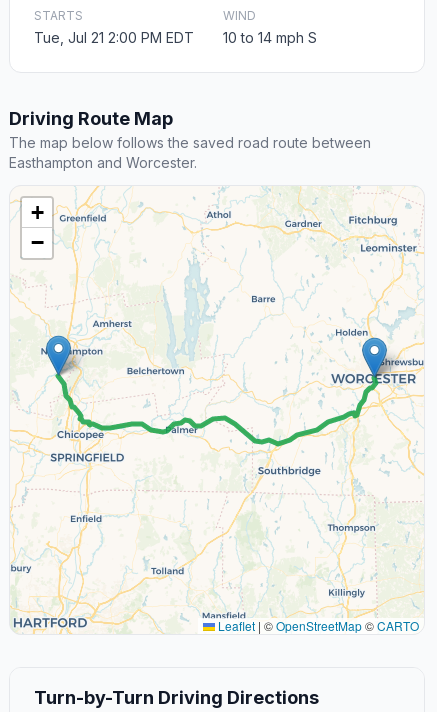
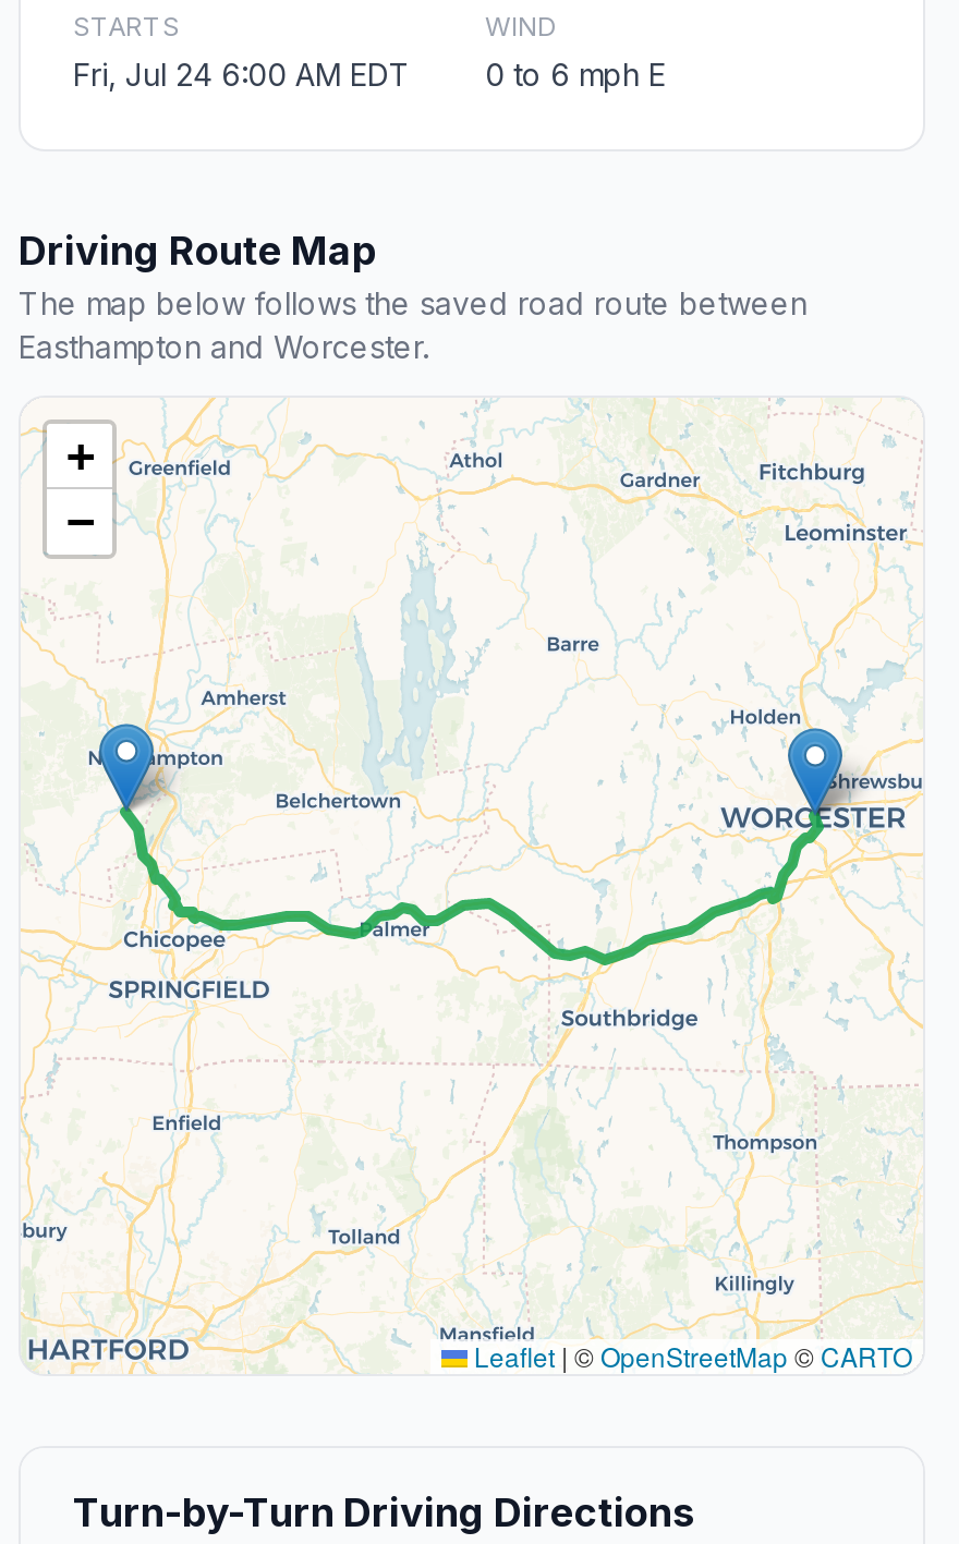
[34,29,194,46] Tue, Jul 21 2:00 PM EDT -> [73,56,411,93] Fri, Jul 24 6:00 AM EDT
[223,29,317,46] 10 to 14 mph S -> [485,56,666,93] 0 to 6 mph E

